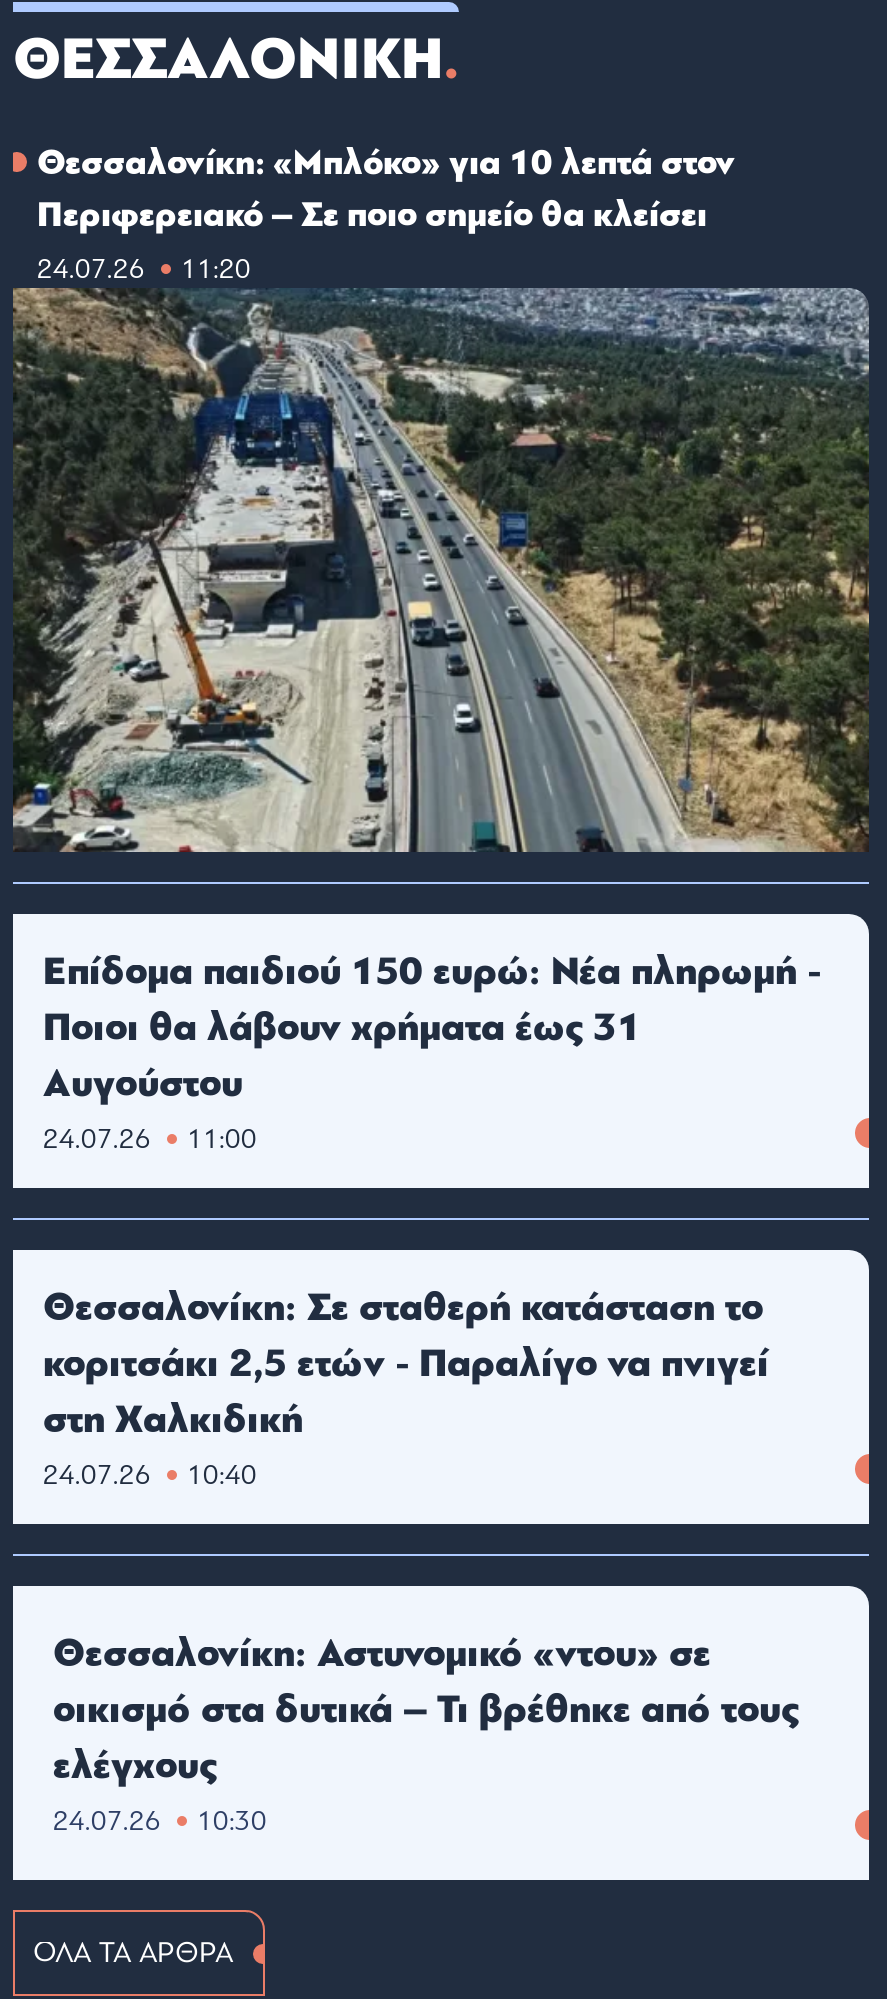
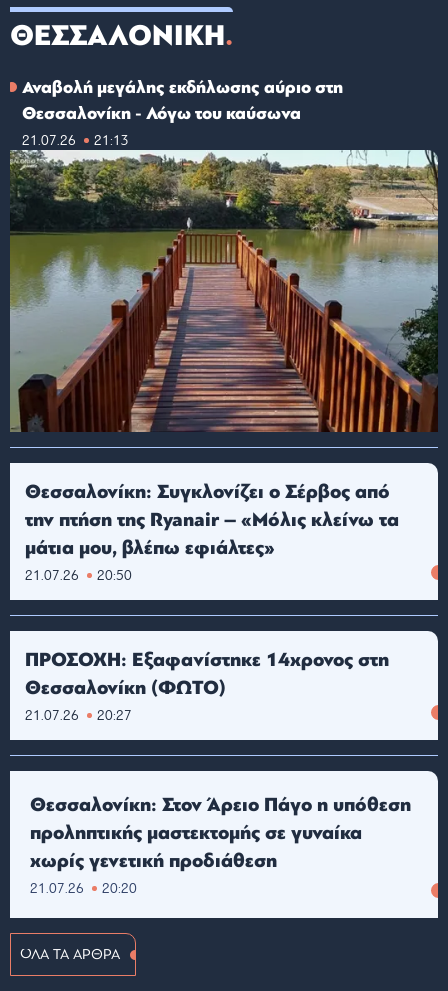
[37,137,735,287] Θεσσαλονίκη: «Μπλόκο» για 10 λεπτά στον | Περιφερειακό – Σε ποιο σημείο θα κλείσει | 24.07.26 | 11:20 -> [22,75,343,150] Αναβολή μεγάλης εκδήλωσης αύριο στη | Θεσσαλονίκη - Λόγω του καύσωνα | 21.07.26 | 21:13
[13,290,871,854] [image] -> [9,149,439,433] [image]
[43,944,821,1158] Επίδομα παιδιού 150 ευρώ: Νέα πληρωμή - | Ποιοι θα λάβουν χρήματα έως 31 | Αυγούστου | 24.07.26 | 11:00 -> [25,478,399,585] Θεσσαλονίκη: Συγκλονίζει ο Σέρβος από | την πτήση της Ryanair – «Μόλις κλείνω τα | μάτια μου, βλέπω εφιάλτες» | 21.07.26 | 20:50
[43,1280,769,1494] Θεσσαλονίκη: Σε σταθερή κατάσταση το | κοριτσάκι 2,5 ετών - Παραλίγο να πνιγεί | στη Χαλκιδική | 24.07.26 | 10:40 -> [25,646,389,725] ΠΡΟΣΟΧΗ: Εξαφανίστηκε 14χρονος στη | Θεσσαλονίκη (ΦΩΤΟ) | 21.07.26 | 20:27
[53,1626,799,1840] Θεσσαλονίκη: Αστυνομικό «ντου» σε | οικισμό στα δυτικά – Τι βρέθηκε από τους | ελέγχους | 24.07.26 | 10:30 -> [30,791,411,898] Θεσσαλονίκη: Στον Άρειο Πάγο η υπόθεση | προληπτικής μαστεκτομής σε γυναίκα | χωρίς γενετική προδιάθεση | 21.07.26 | 20:20

